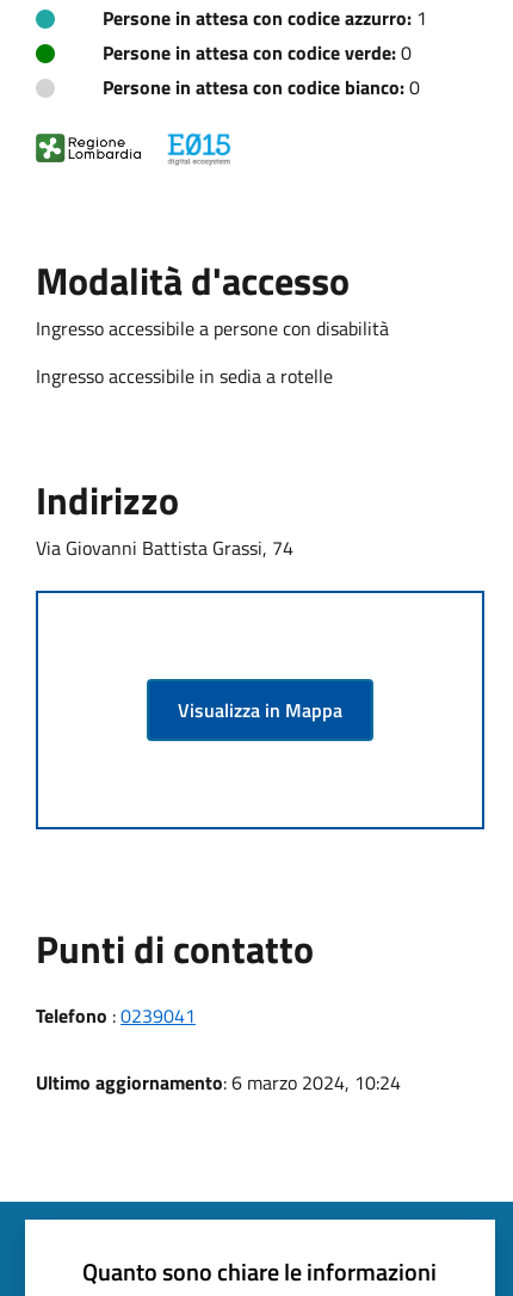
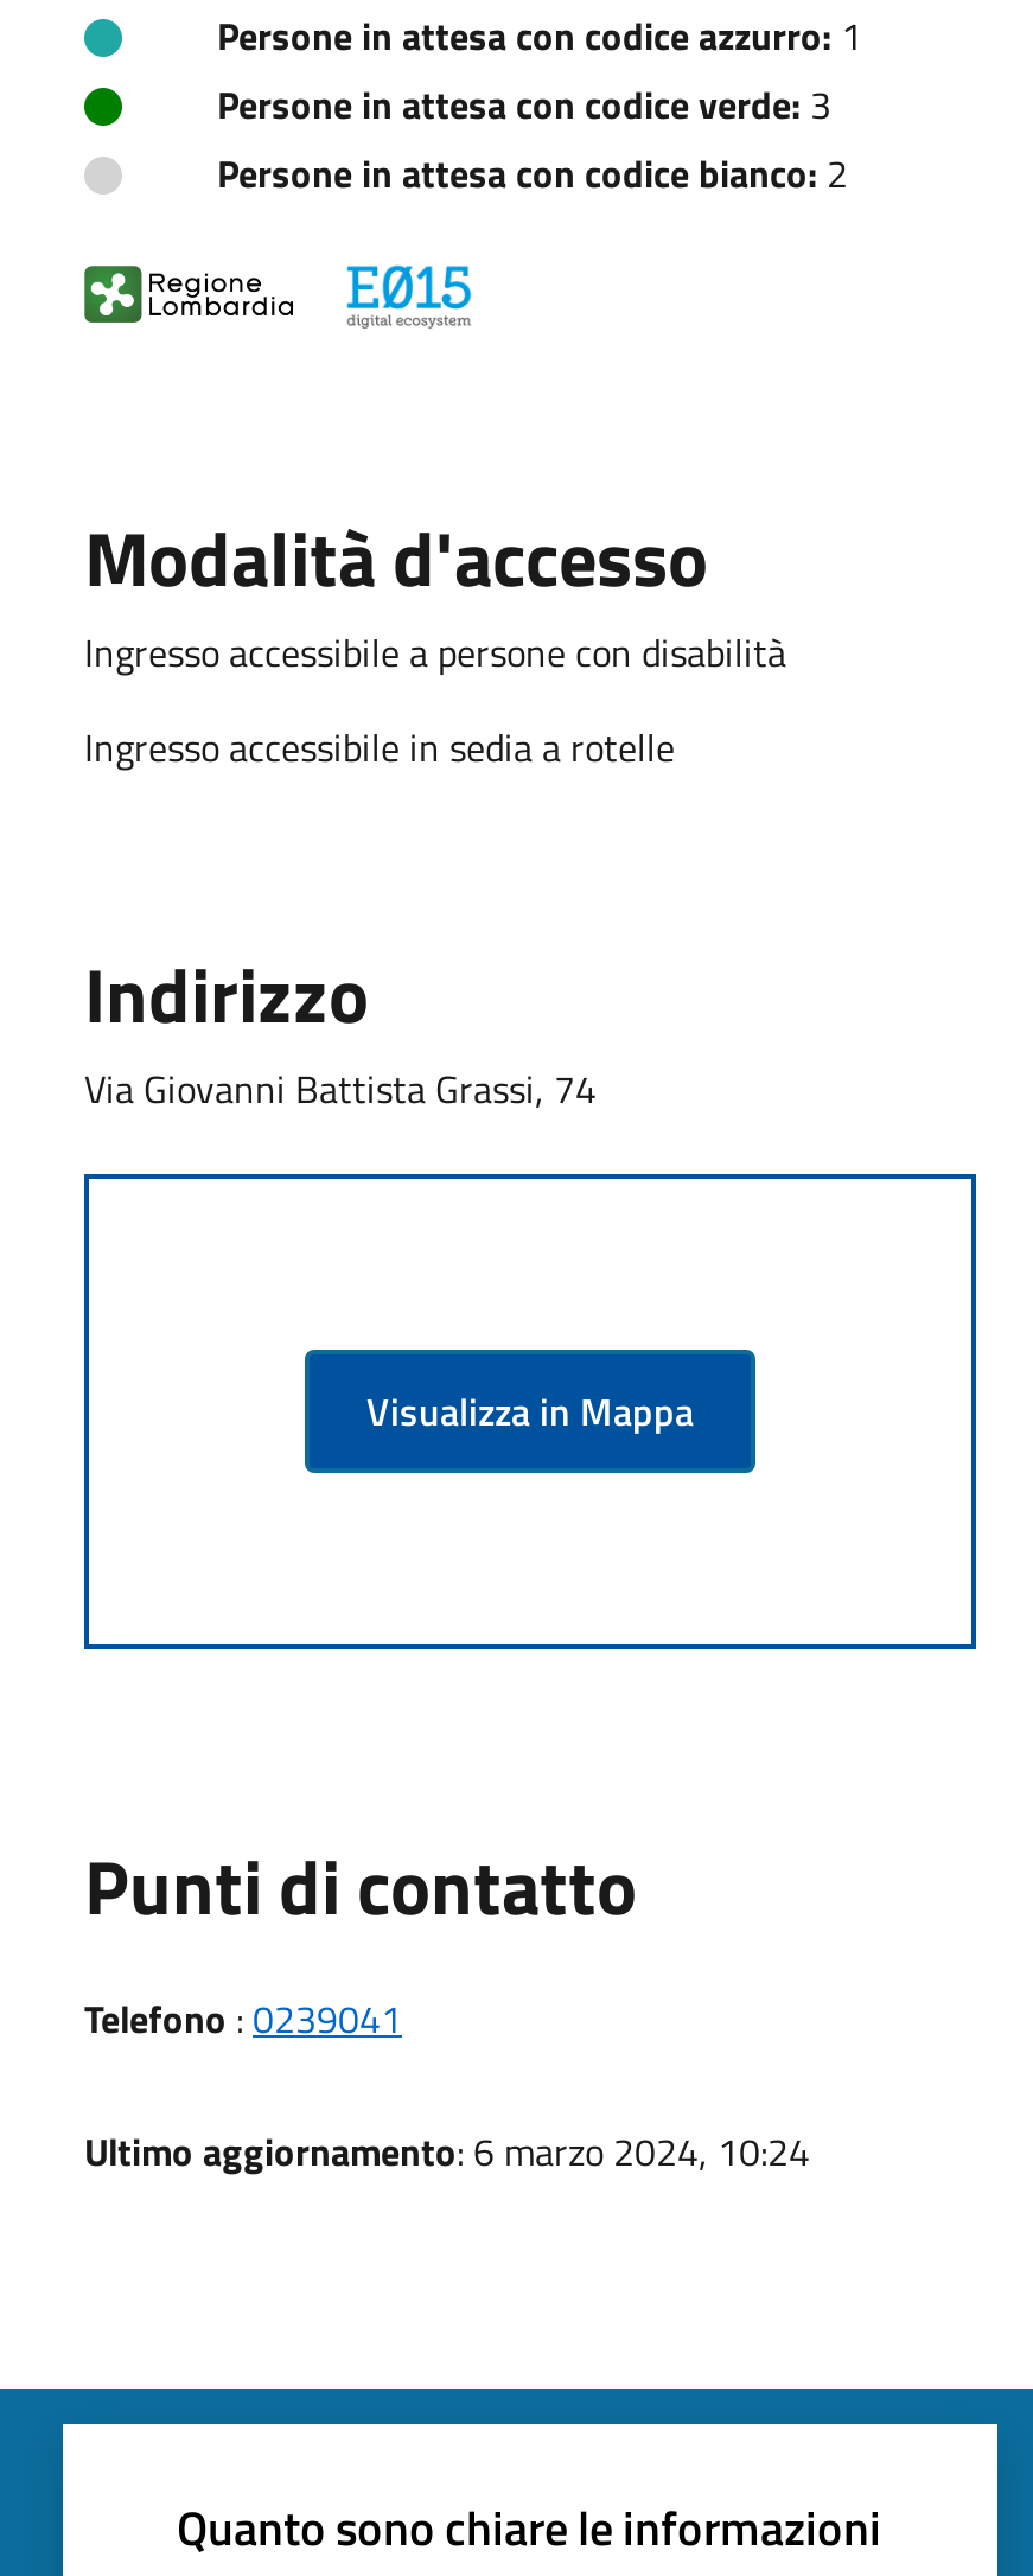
[103,38,412,66] Persone in attesa con codice verde: 0 -> [217,75,831,132] Persone in attesa con codice verde: 3
[103,72,420,101] Persone in attesa con codice bianco: 0 -> [217,144,848,201] Persone in attesa con codice bianco: 2

